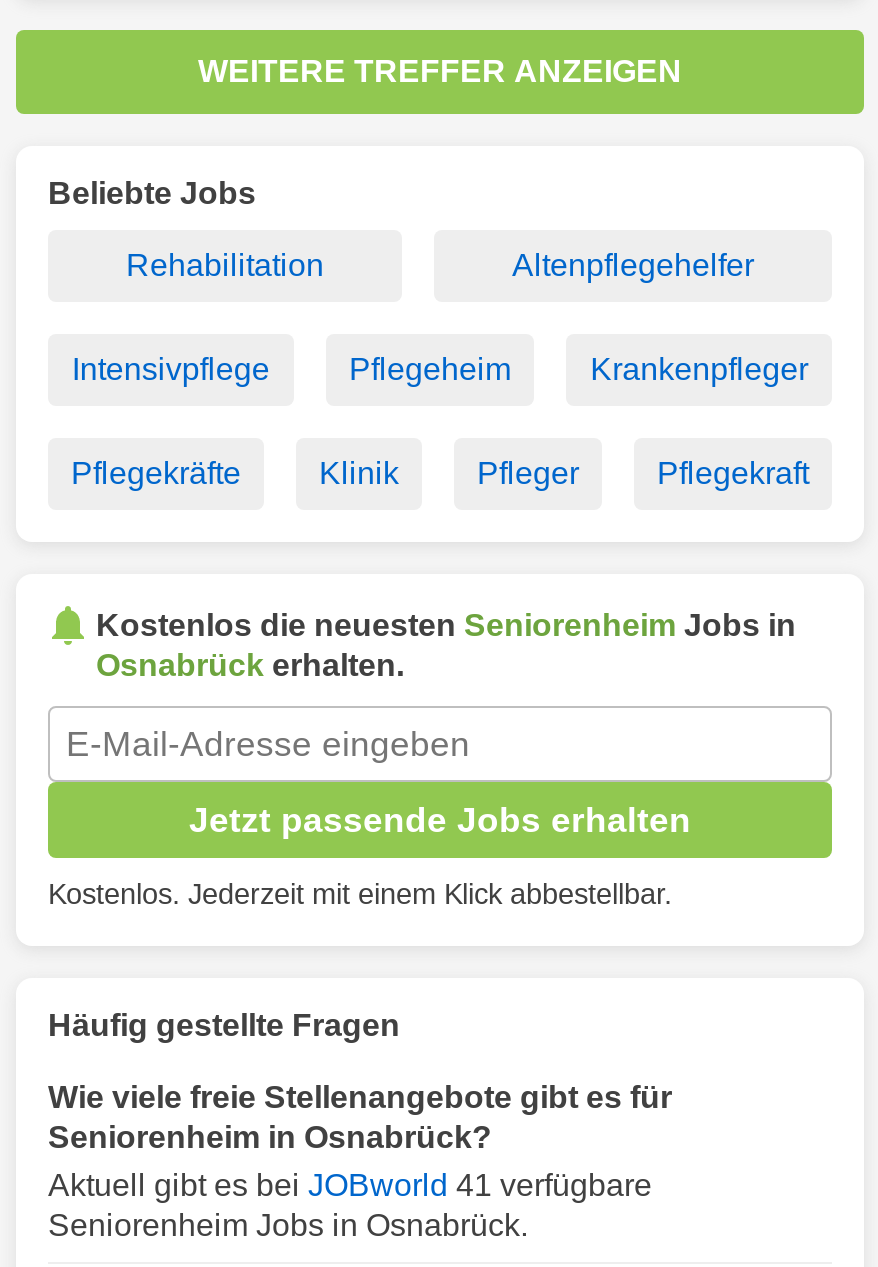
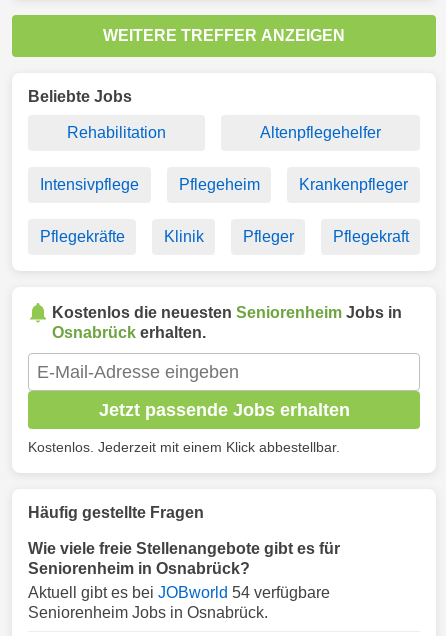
[48,1168,652,1202] Aktuell gibt es bei JOBworld 41 verfügbare -> [28,584,330,601] Aktuell gibt es bei JOBworld 54 verfügbare

